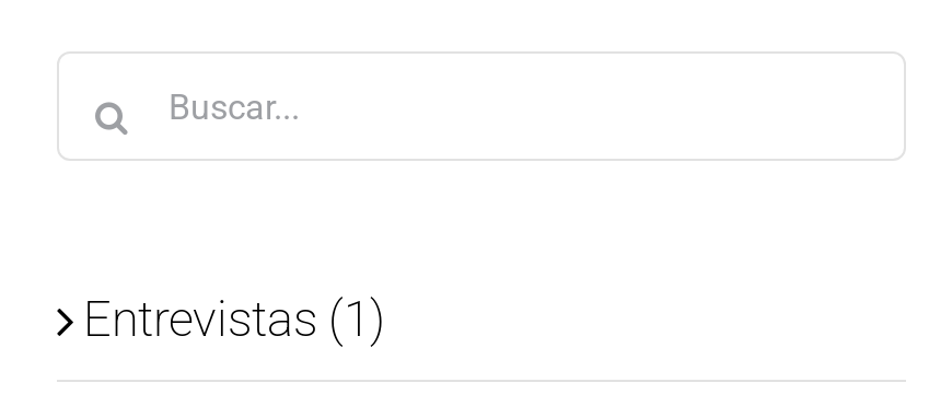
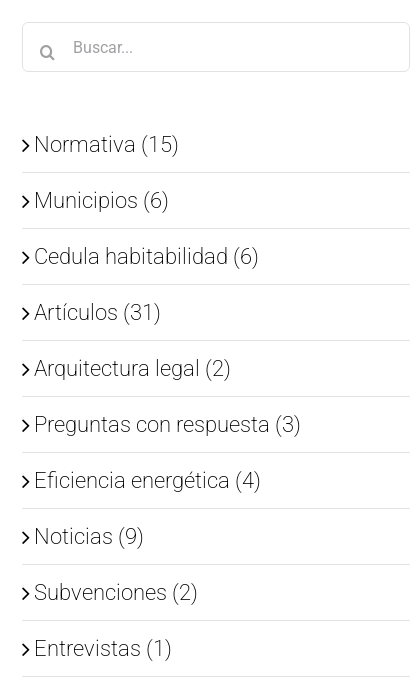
none -> [34,131,301,605] Normativa (15) | Municipios (6) | Cedula habitabilidad (6) | Artículos (31) | Arquitectura legal (2) | Preguntas con respuesta (3) | Eficiencia energética (4) | Noticias (9) | Subvenciones (2)

